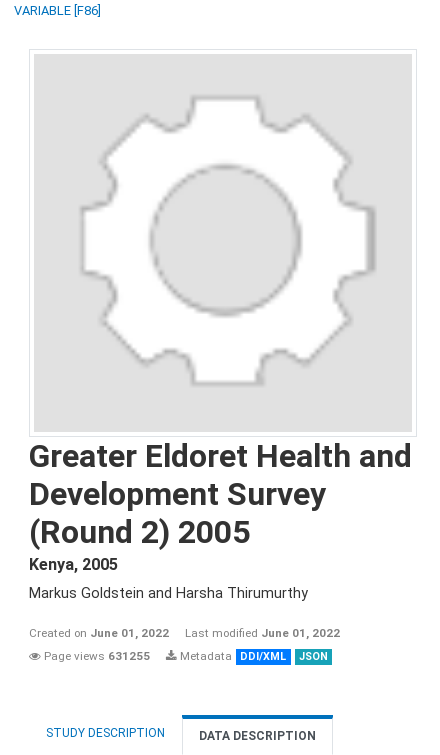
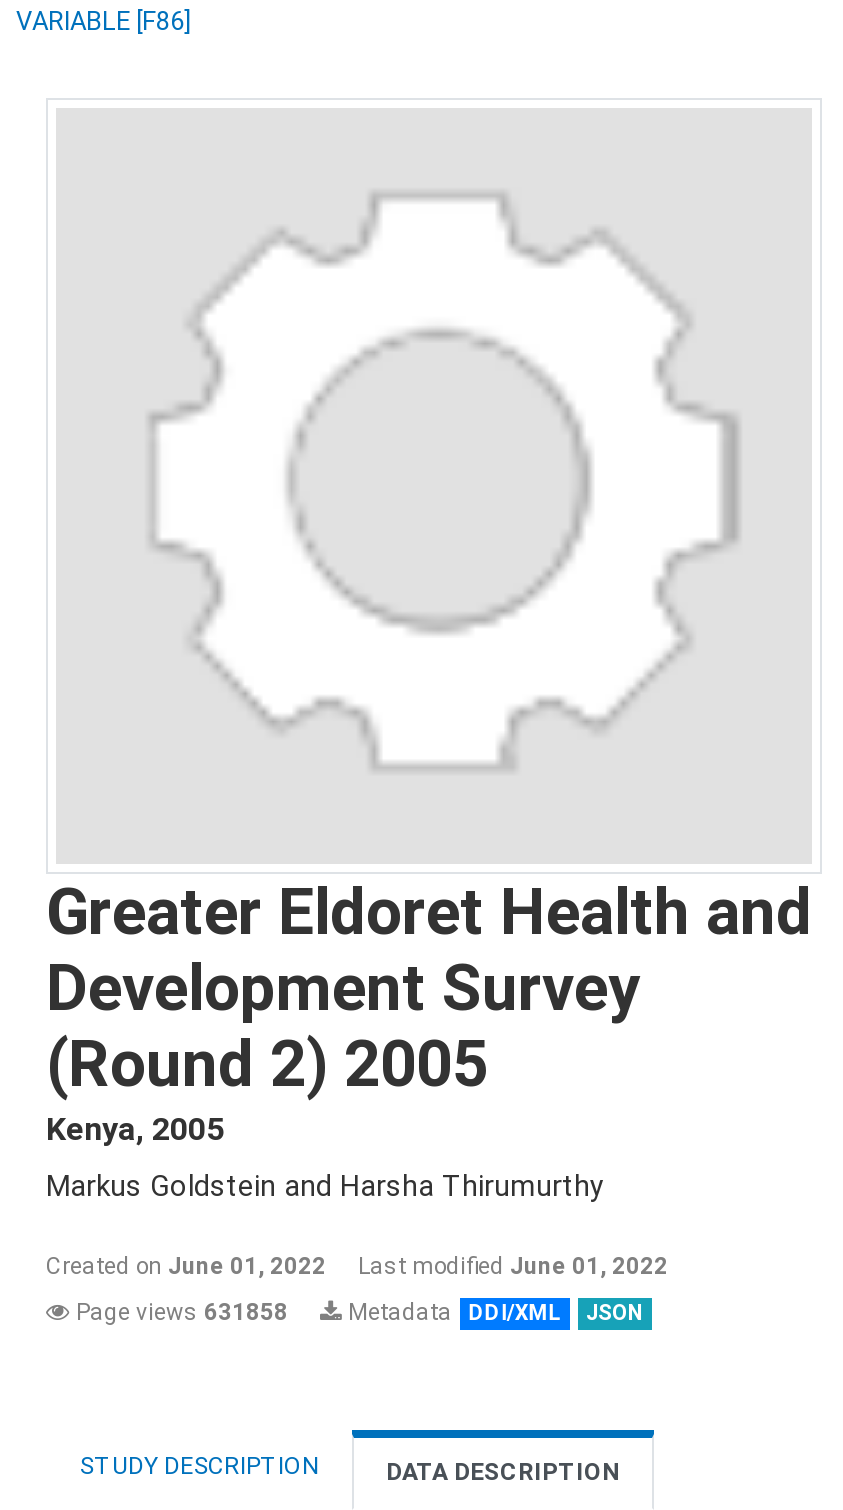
[41,649,328,663] Page views 631255 Metadata DDI/XML JSON -> [70,1298,644,1326] Page views 631858 Metadata DDI/XML JSON

